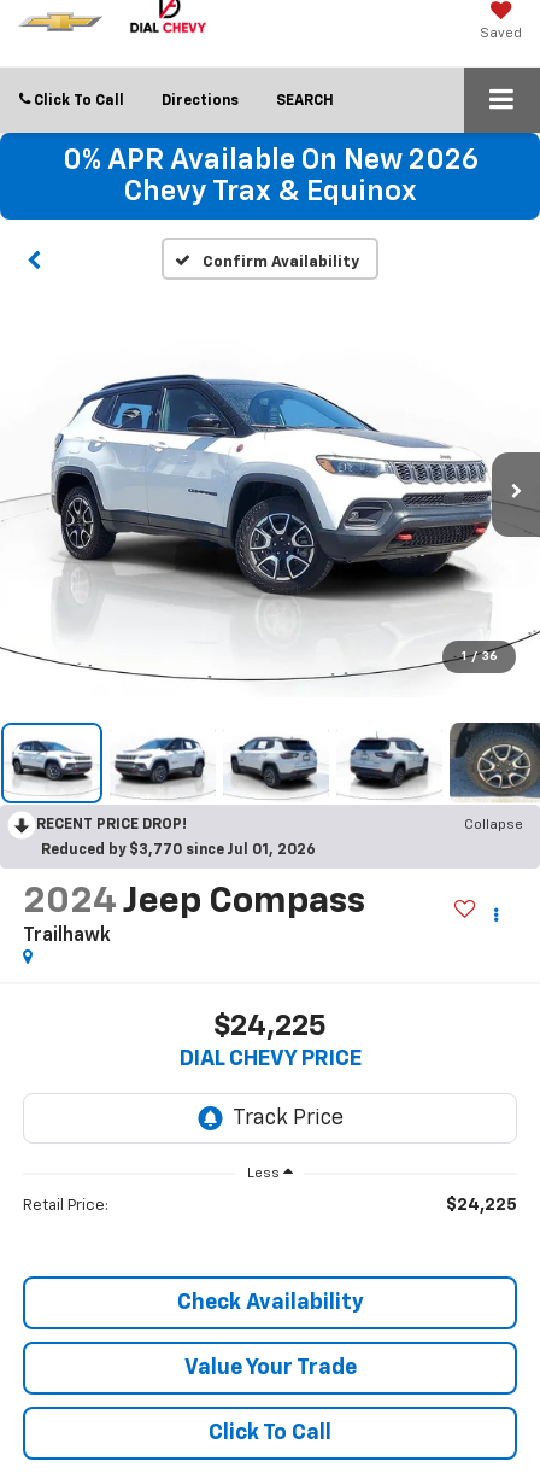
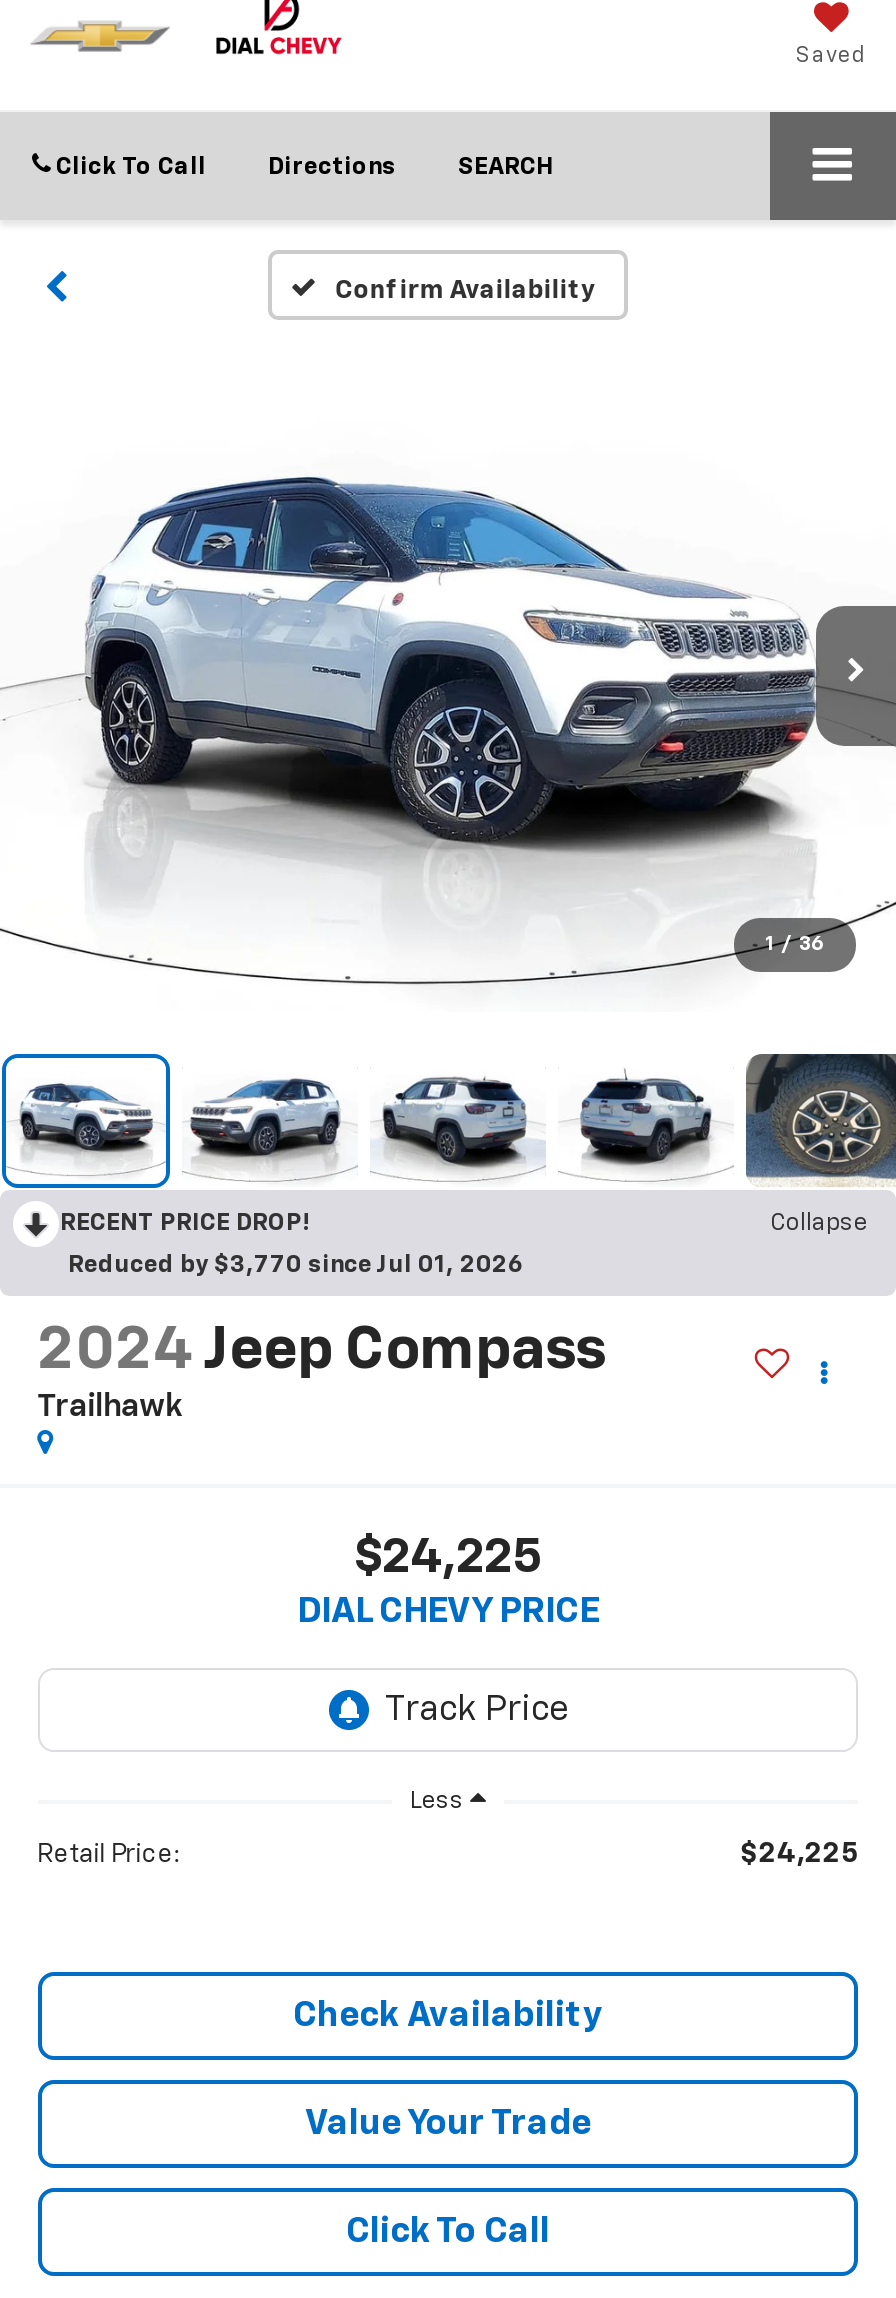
[62,145,478,206] 0% APR Available On New 2026 | Chevy Trax & Equinox -> none

